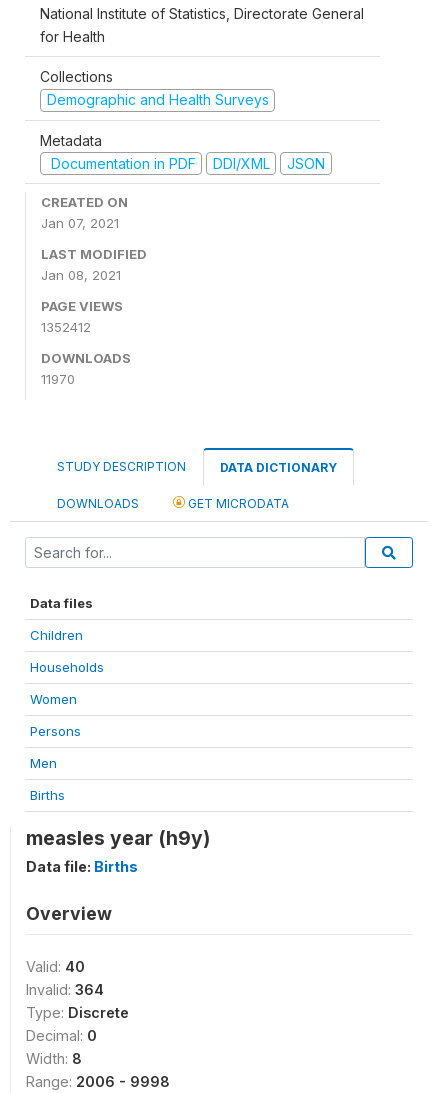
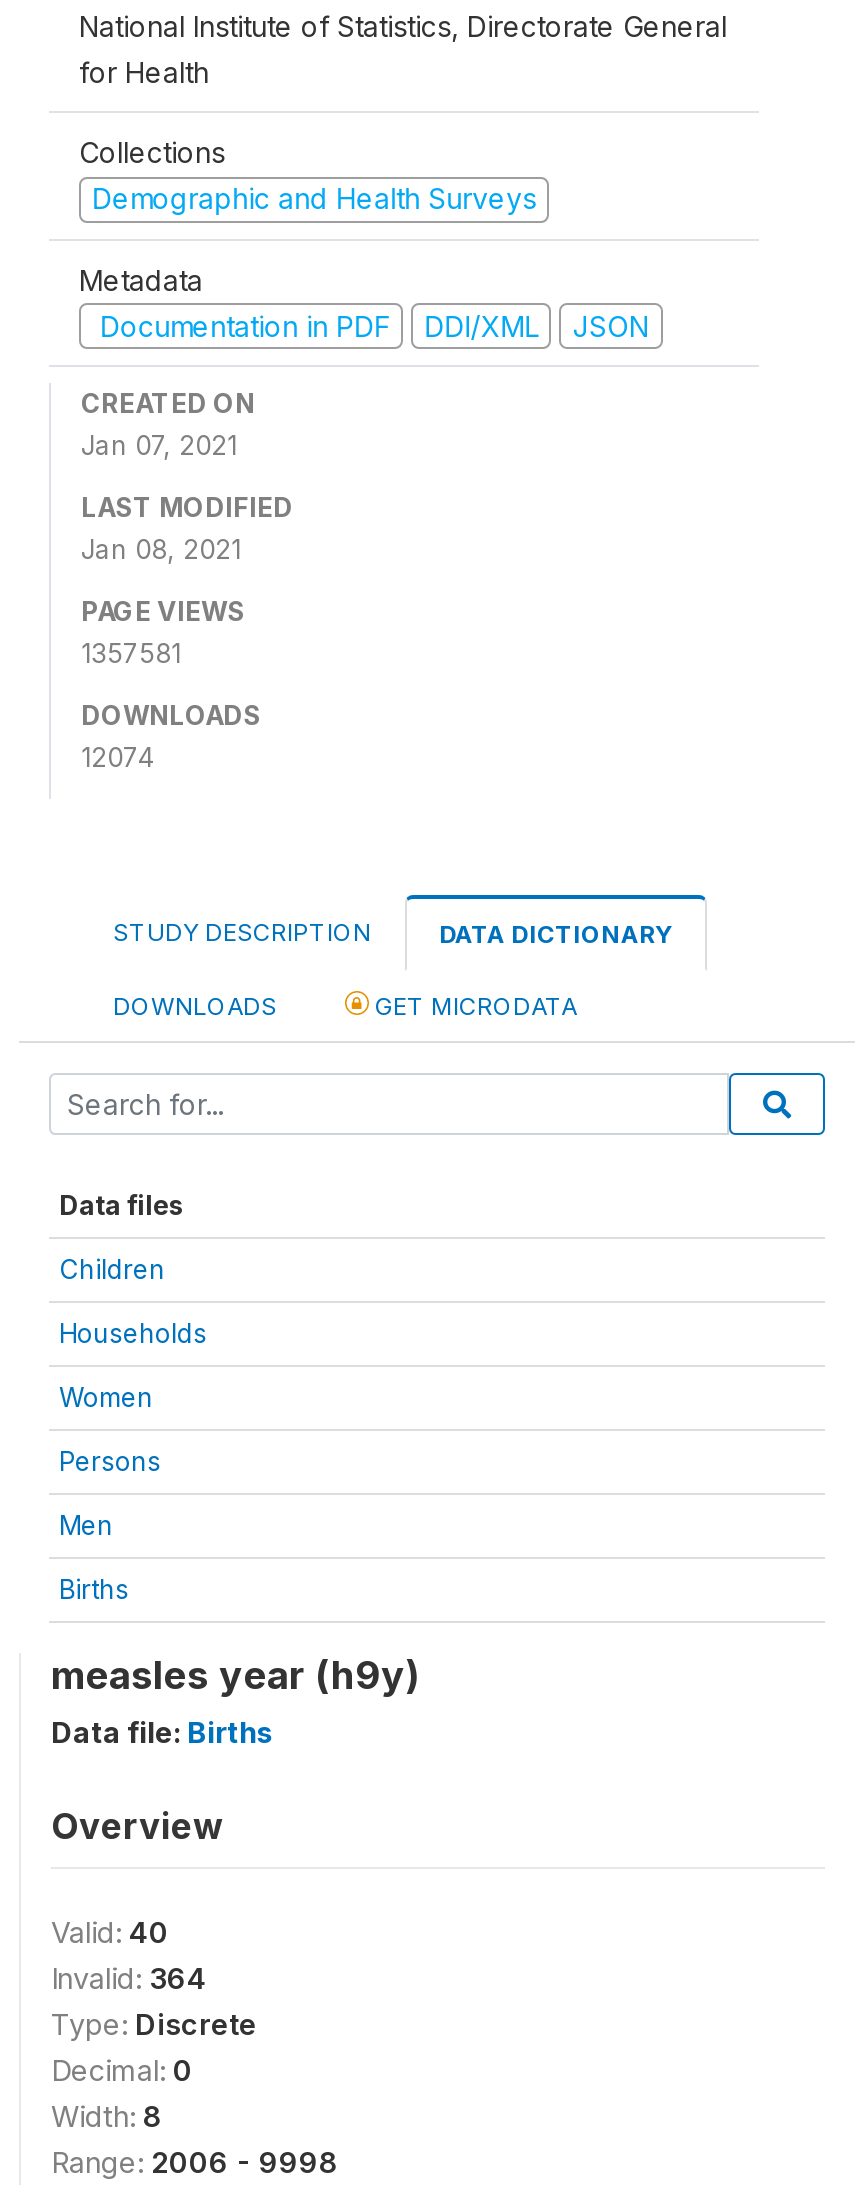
[41,319,91,335] 1352412 -> [81,637,181,669] 1357581
[41,371,75,387] 11970 -> [81,741,153,773] 12074

